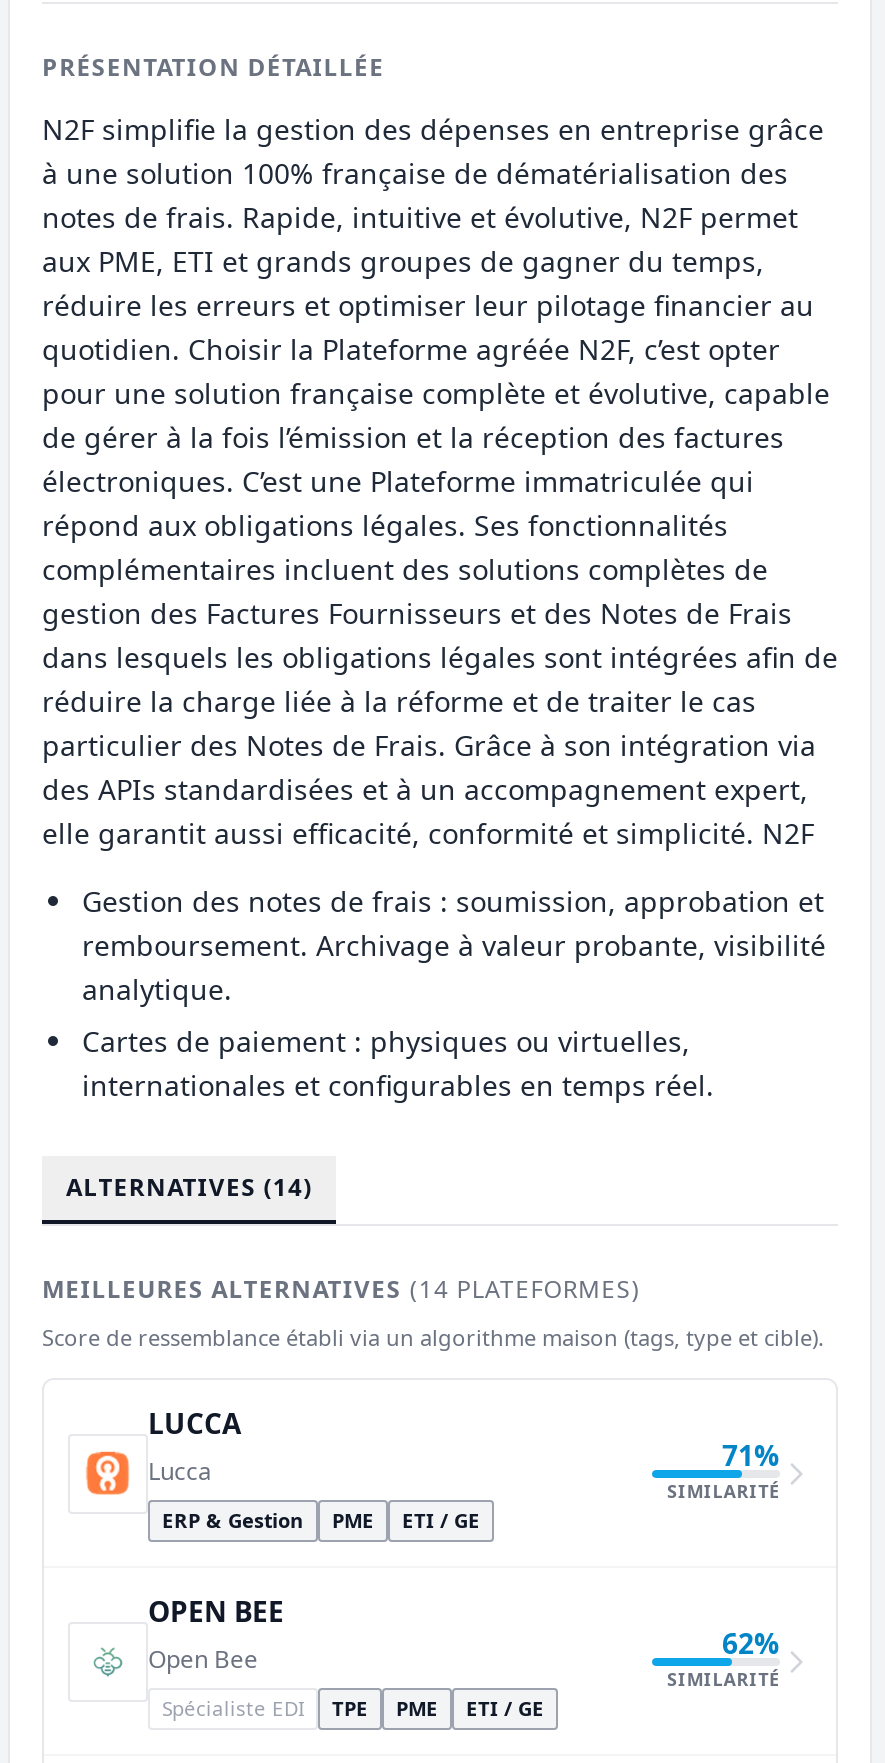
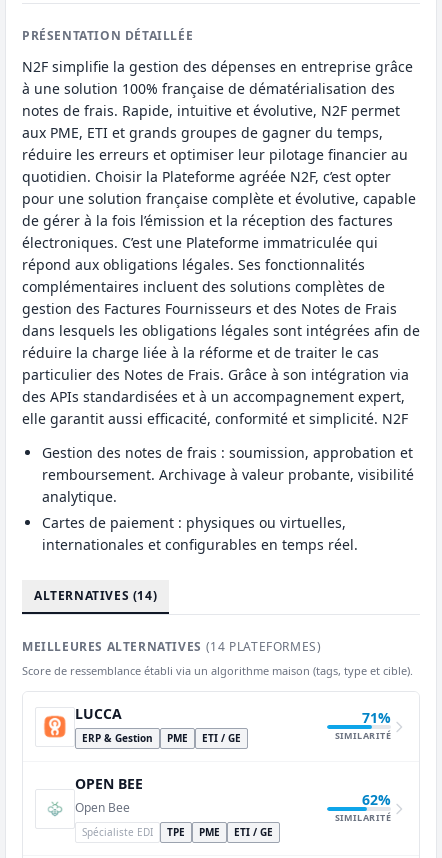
[148,1454,212,1488] Lucca -> none

